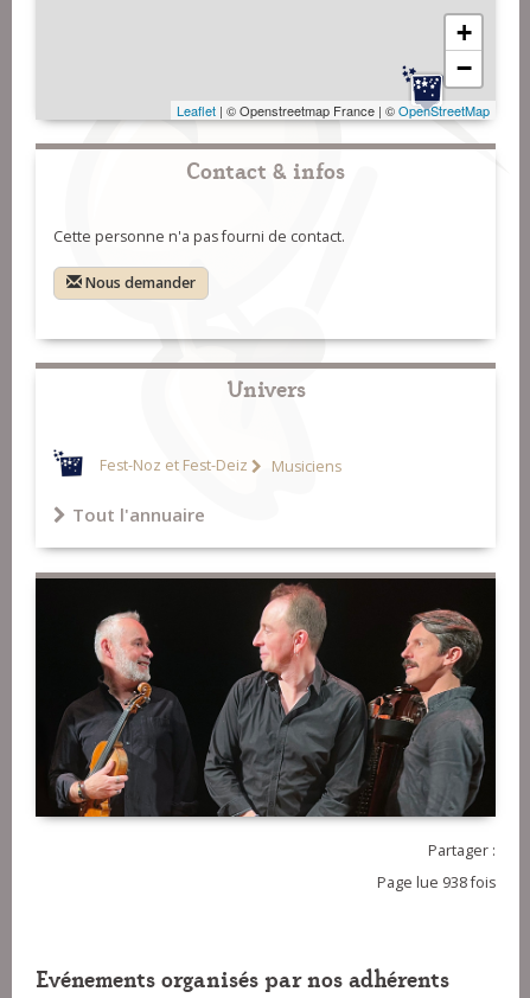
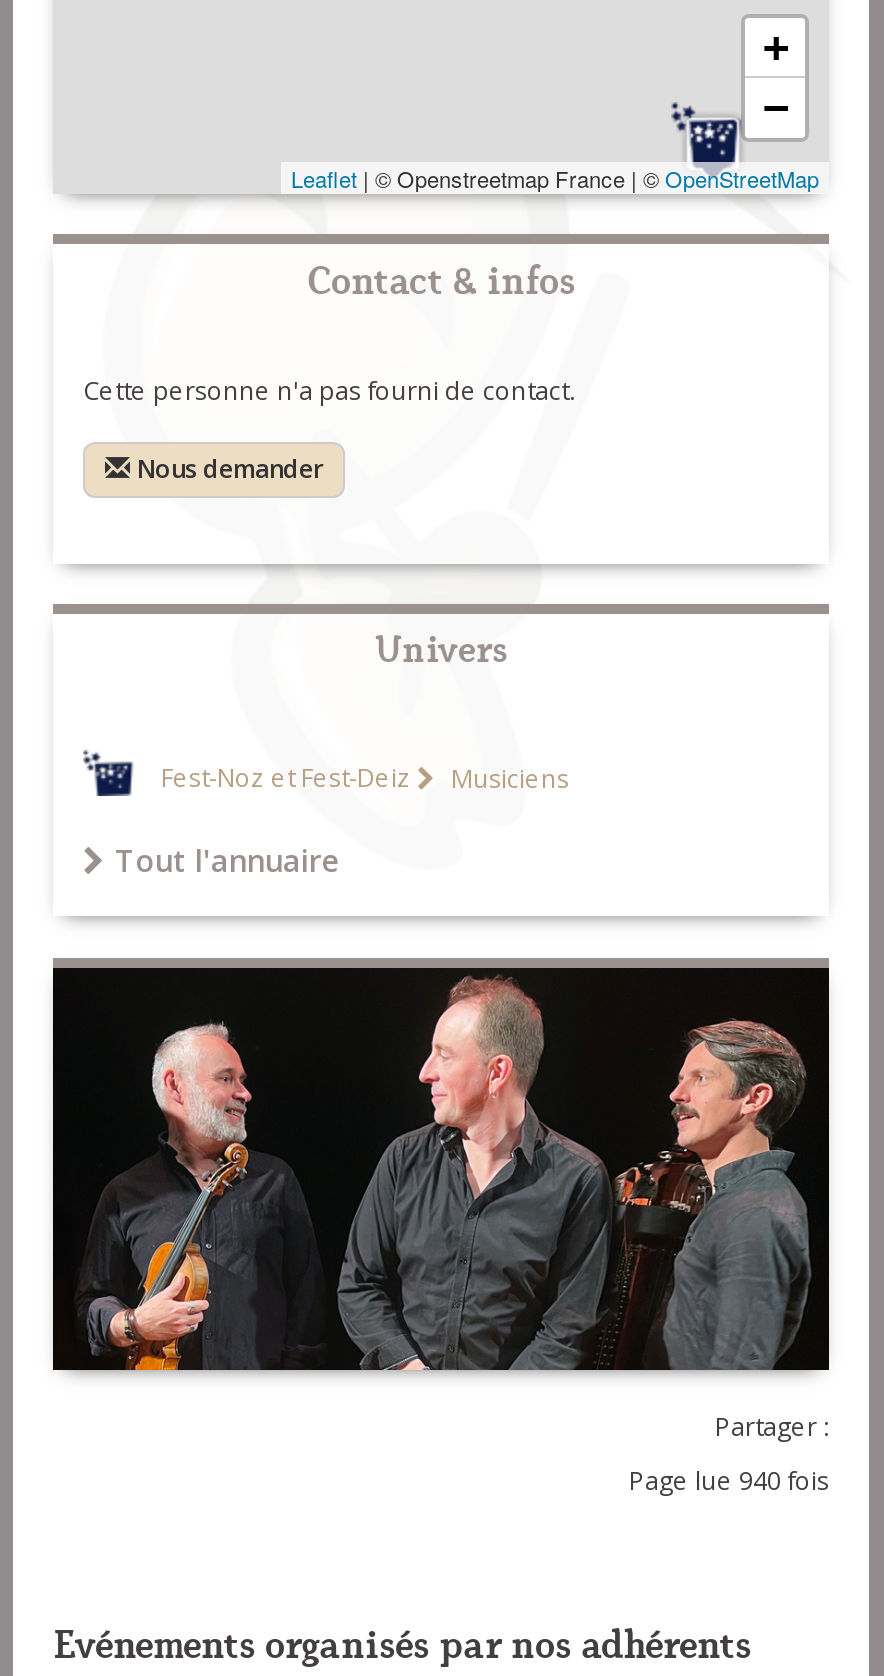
[377,873,496,893] Page lue 938 fois -> [629,1465,829,1499] Page lue 940 fois

